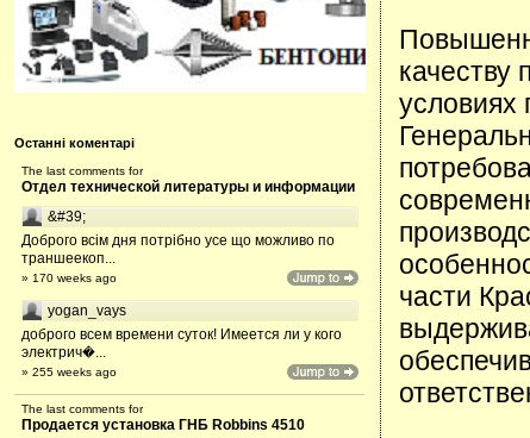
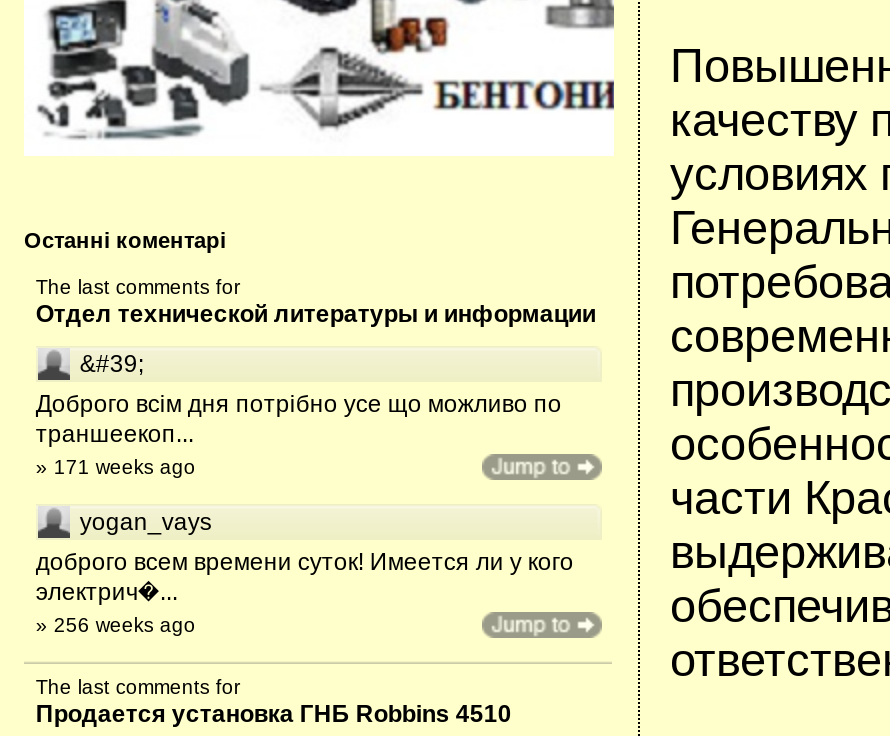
[21,272,117,285] » 170 weeks ago -> [36,457,196,479] » 171 weeks ago
[21,366,117,379] » 255 weeks ago -> [36,615,196,637] » 256 weeks ago

